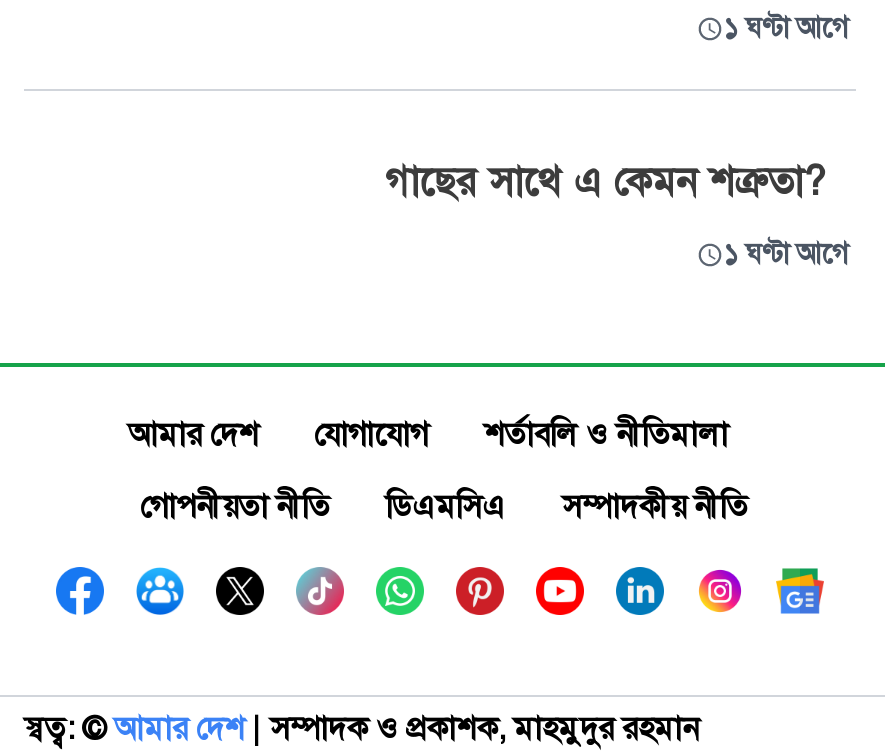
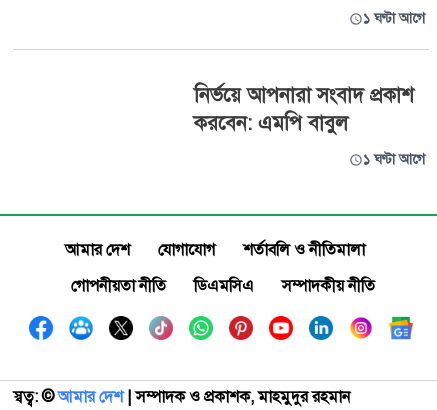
[386,157,828,207] গাছের সাথে এ কেমন শত্রুতা? -> [194,83,414,136] নির্ভয়ে আপনারা সংবাদ প্রকাশ | করবেন: এমপি বাবুল

